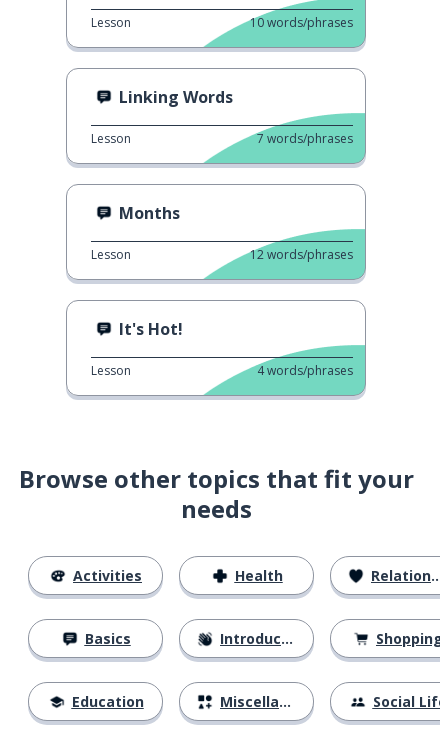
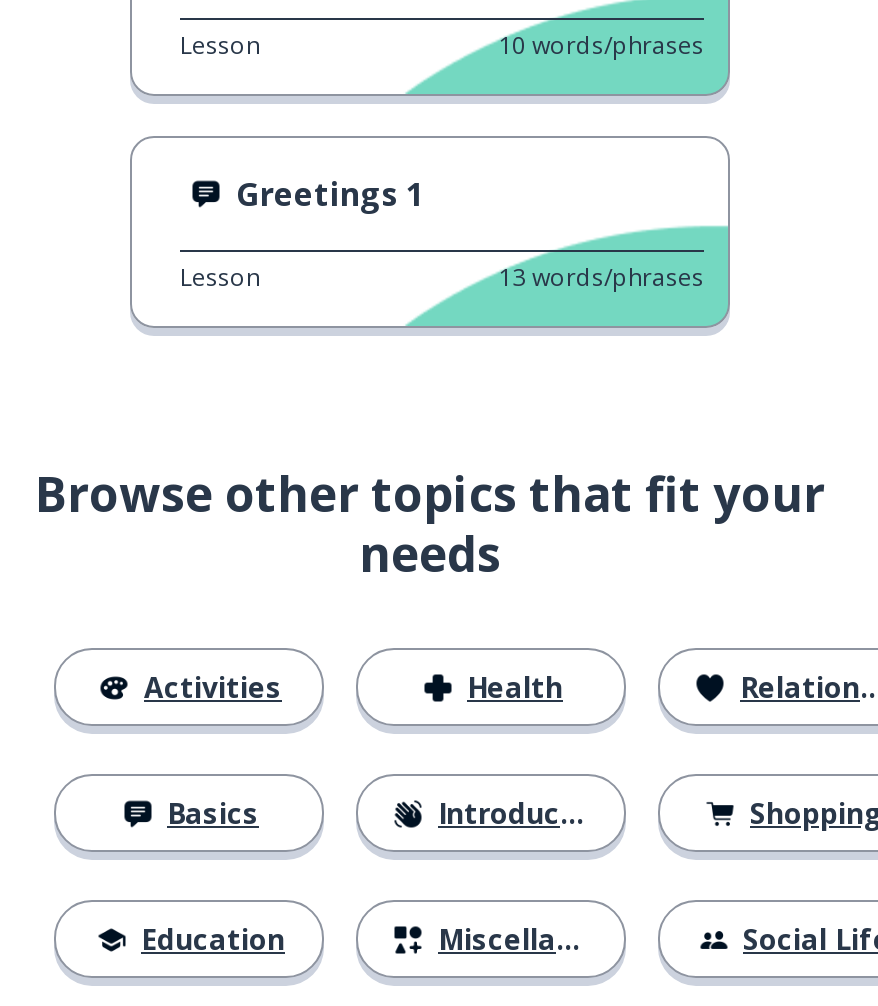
[119,86,233,108] Linking Words -> [236,172,424,216] Greetings 1
[91,130,353,379] 7 words/phrases | Months | Lesson | 12 words/phrases | It's Hot! | Lesson | 4 words/phrases -> [498,260,704,294] 13 words/phrases

